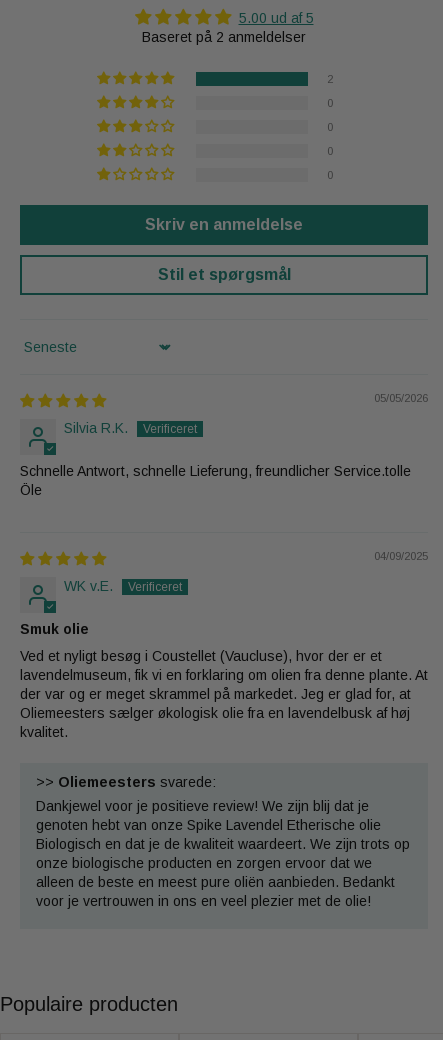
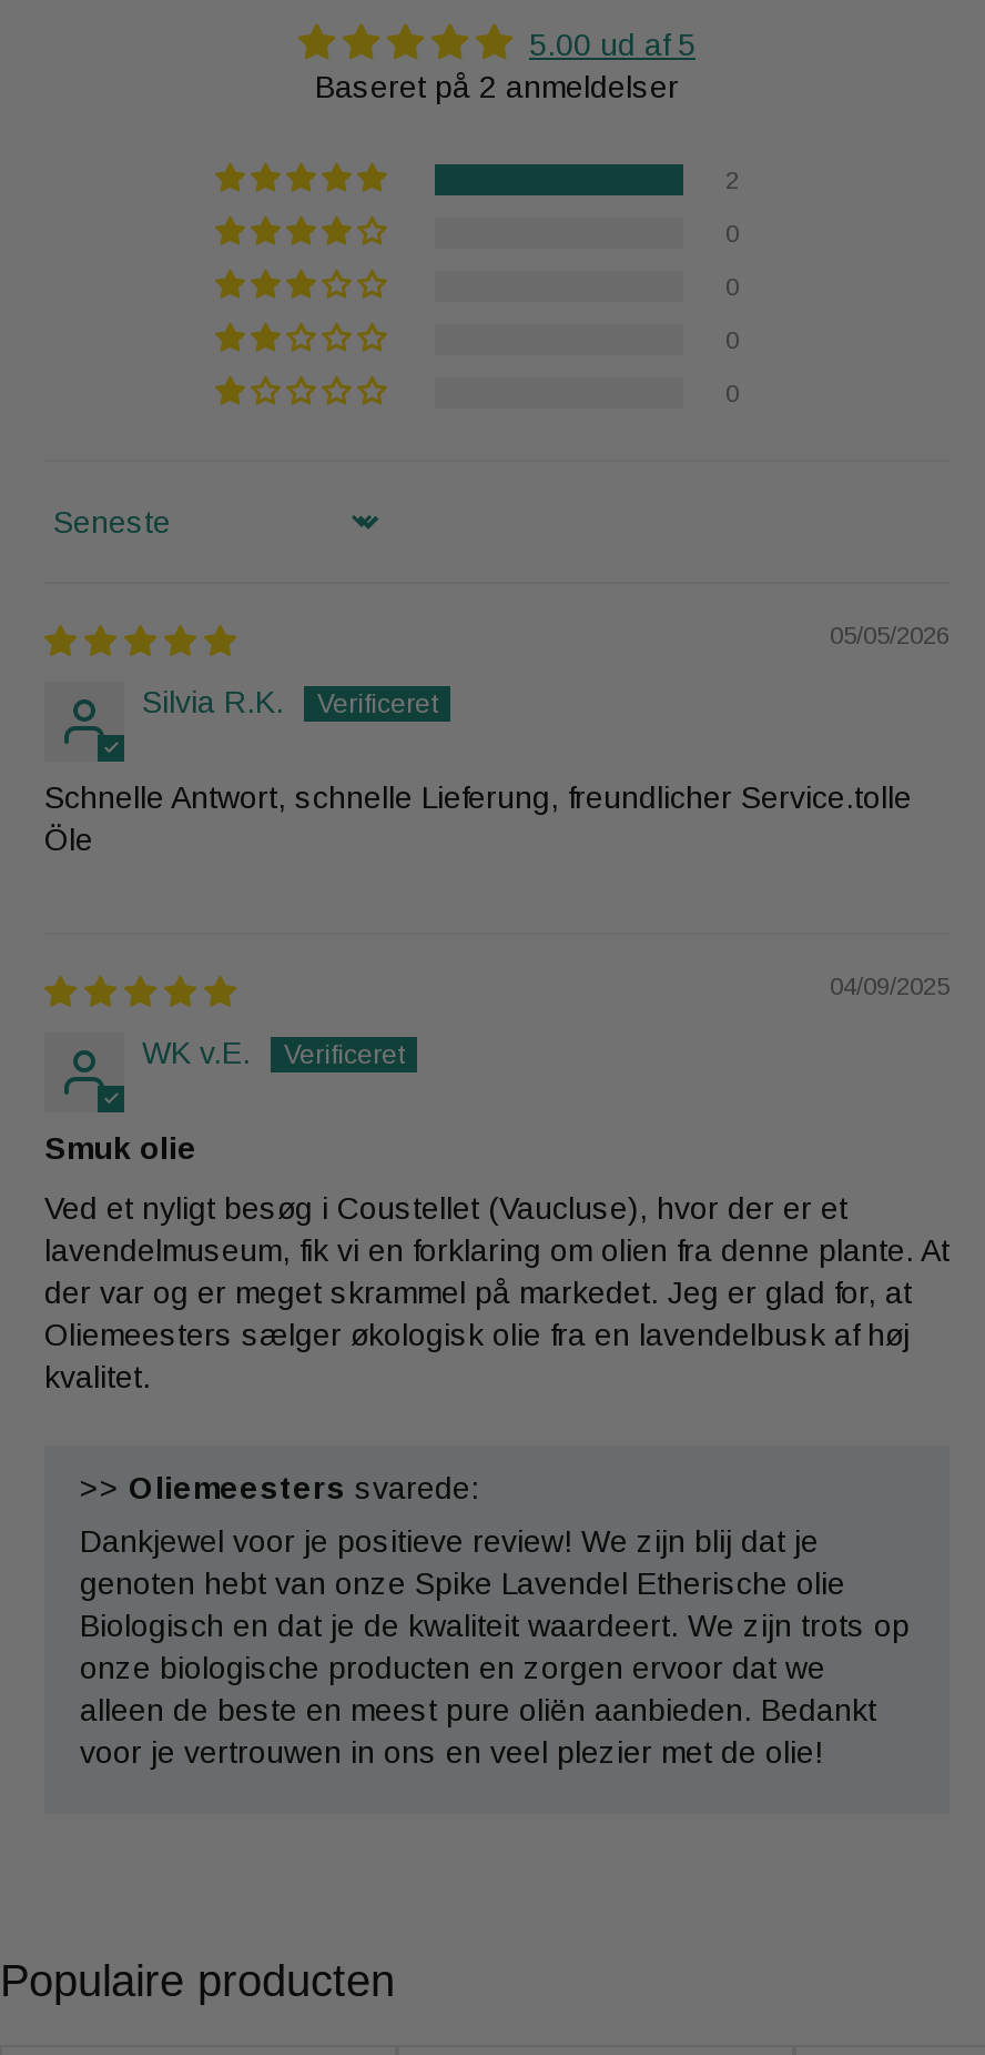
[145,215,303,282] Skriv en anmeldelse | Stil et spørgsmål -> none

